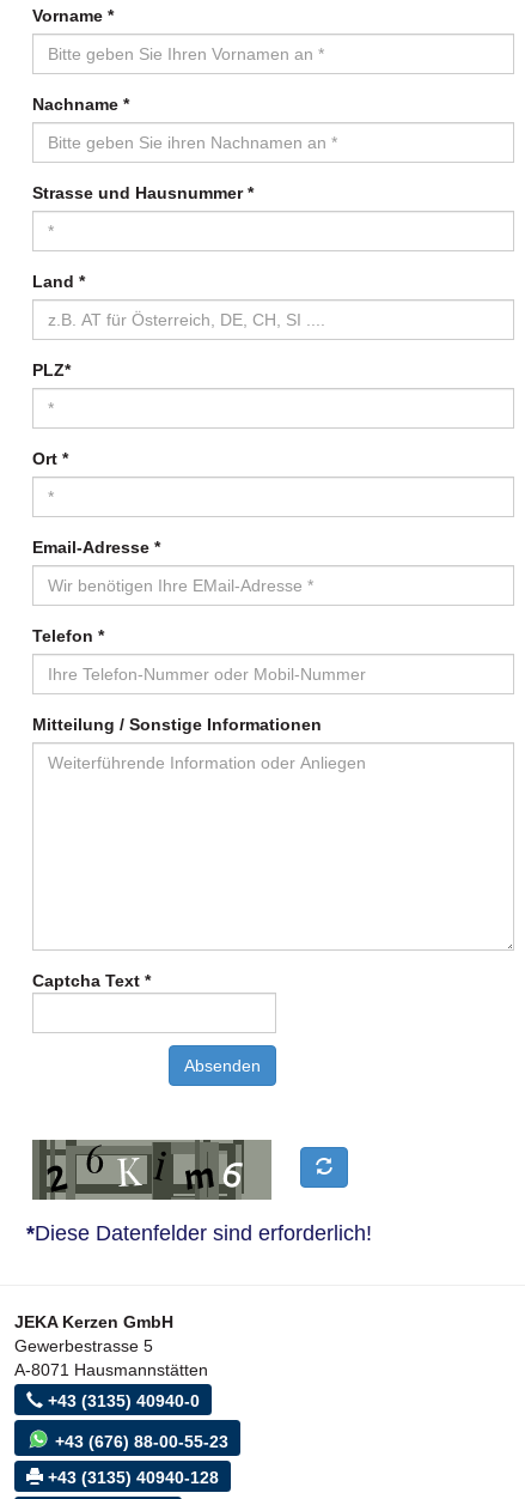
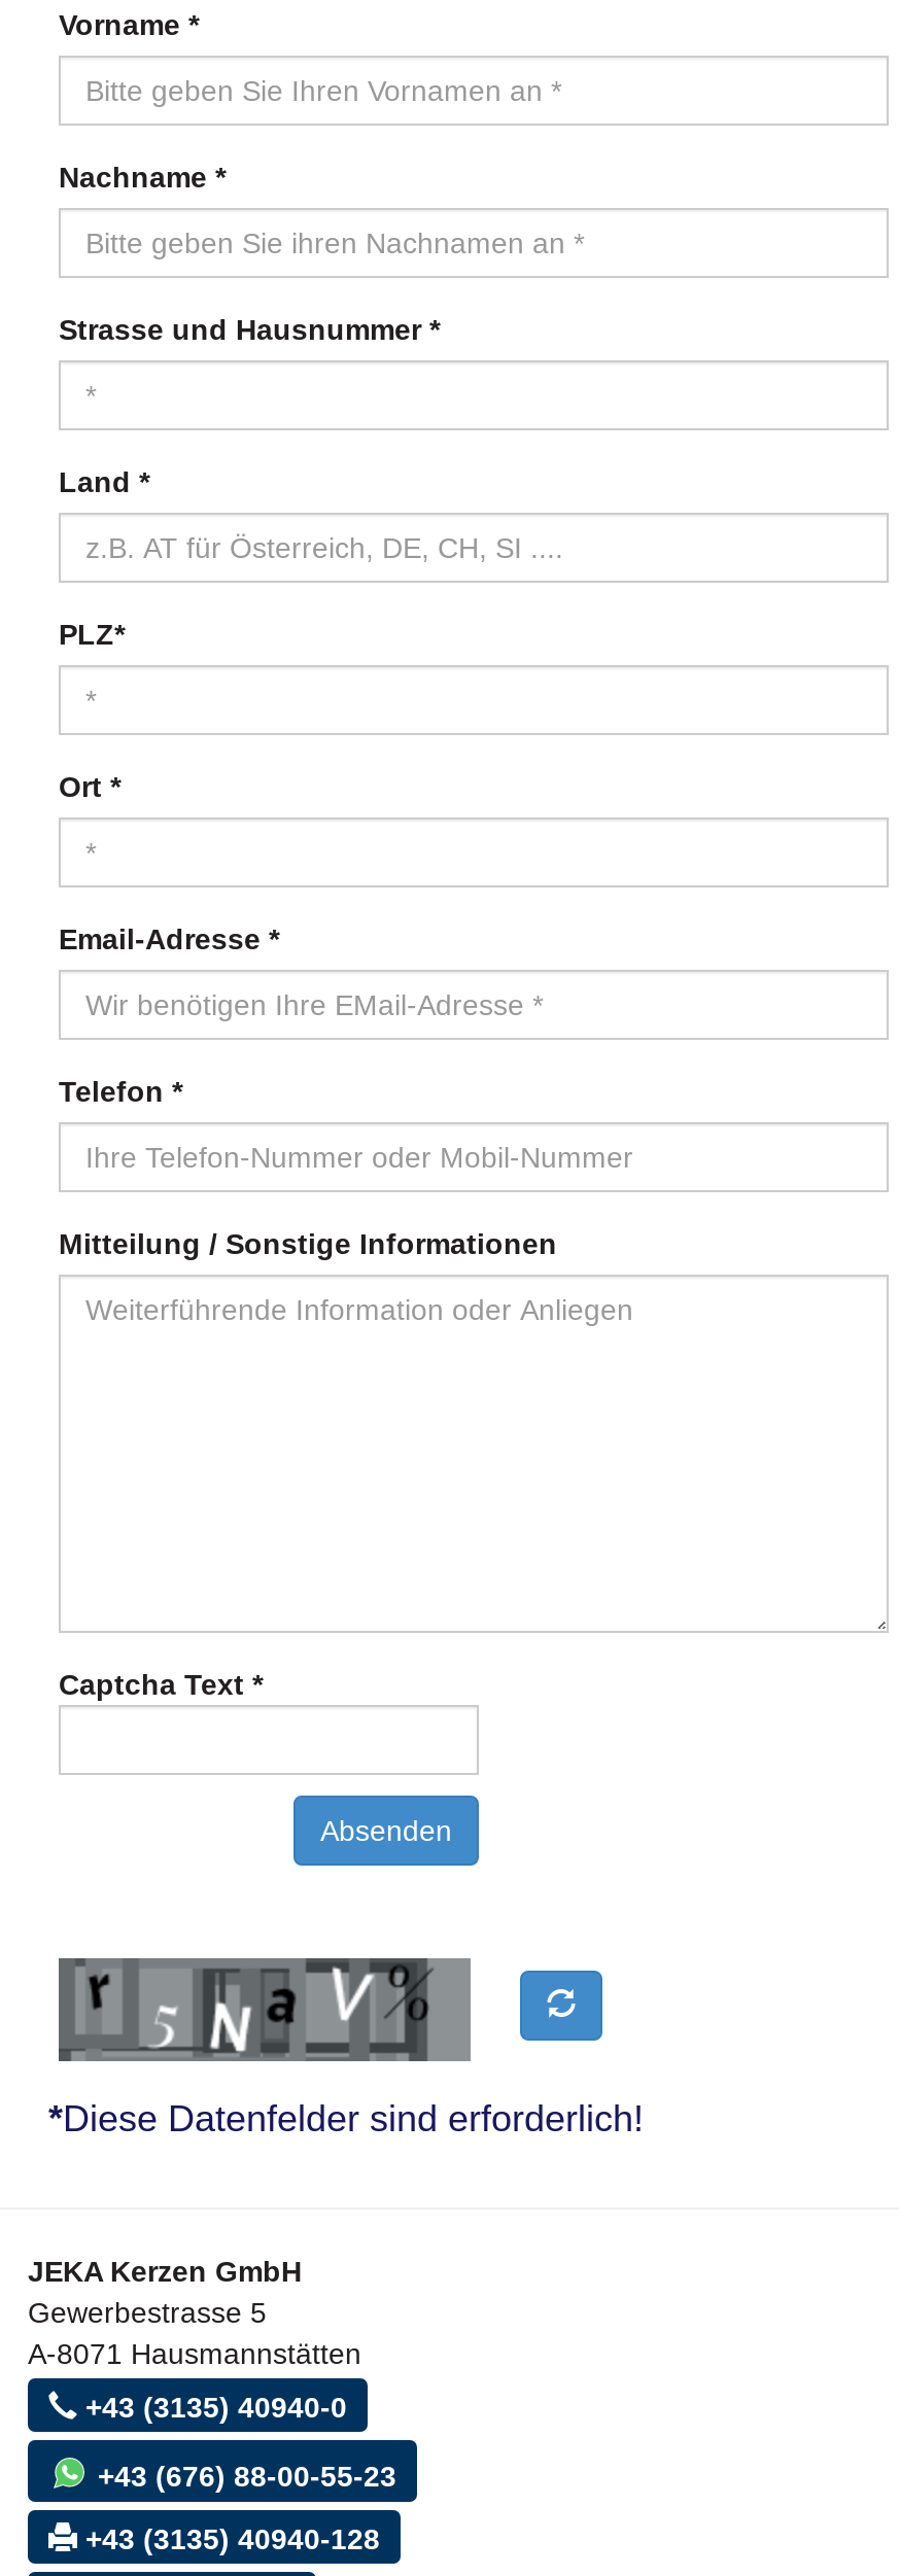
[39,1140,248,1200] [image] -> [63,1958,434,2061] [image]

